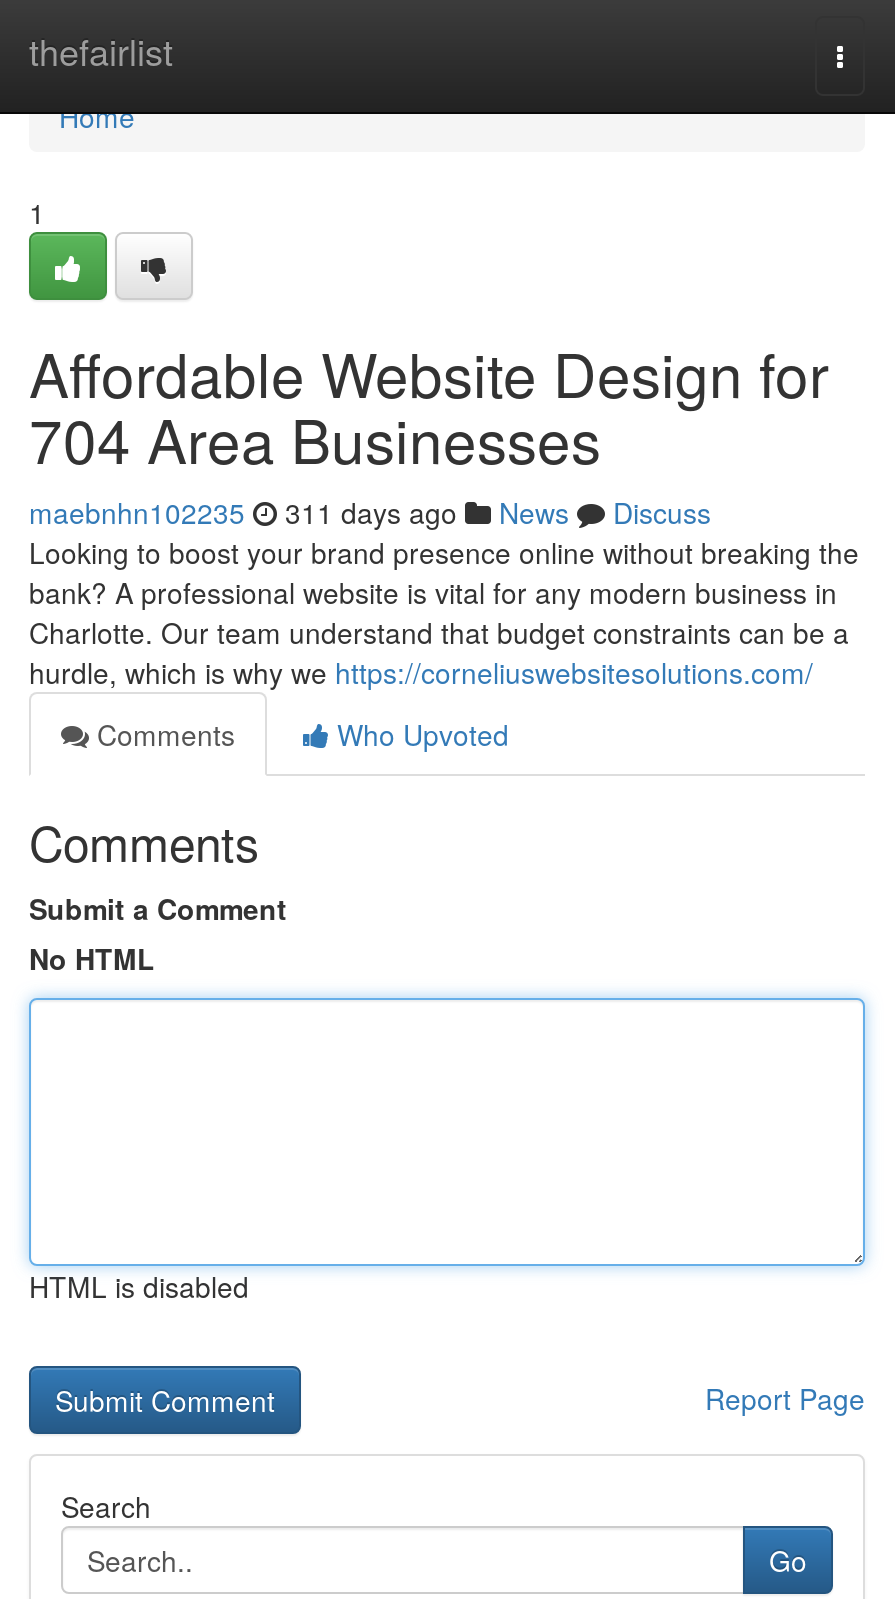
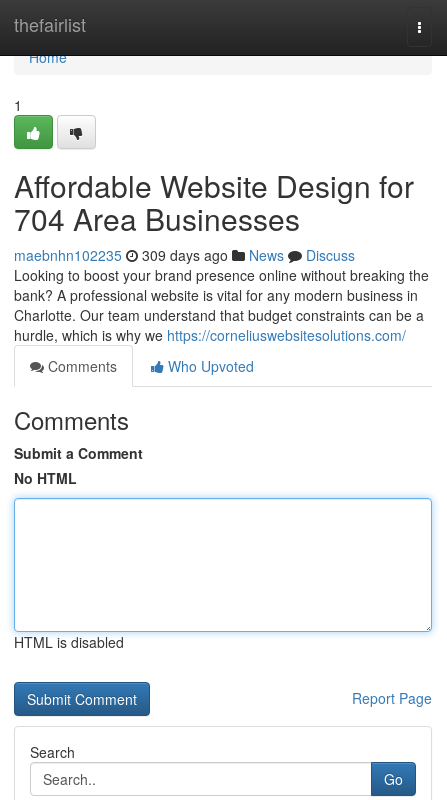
[29,492,711,532] maebnhn102235 311 days ago News Discuss -> [14,245,355,265] maebnhn102235 309 days ago News Discuss

